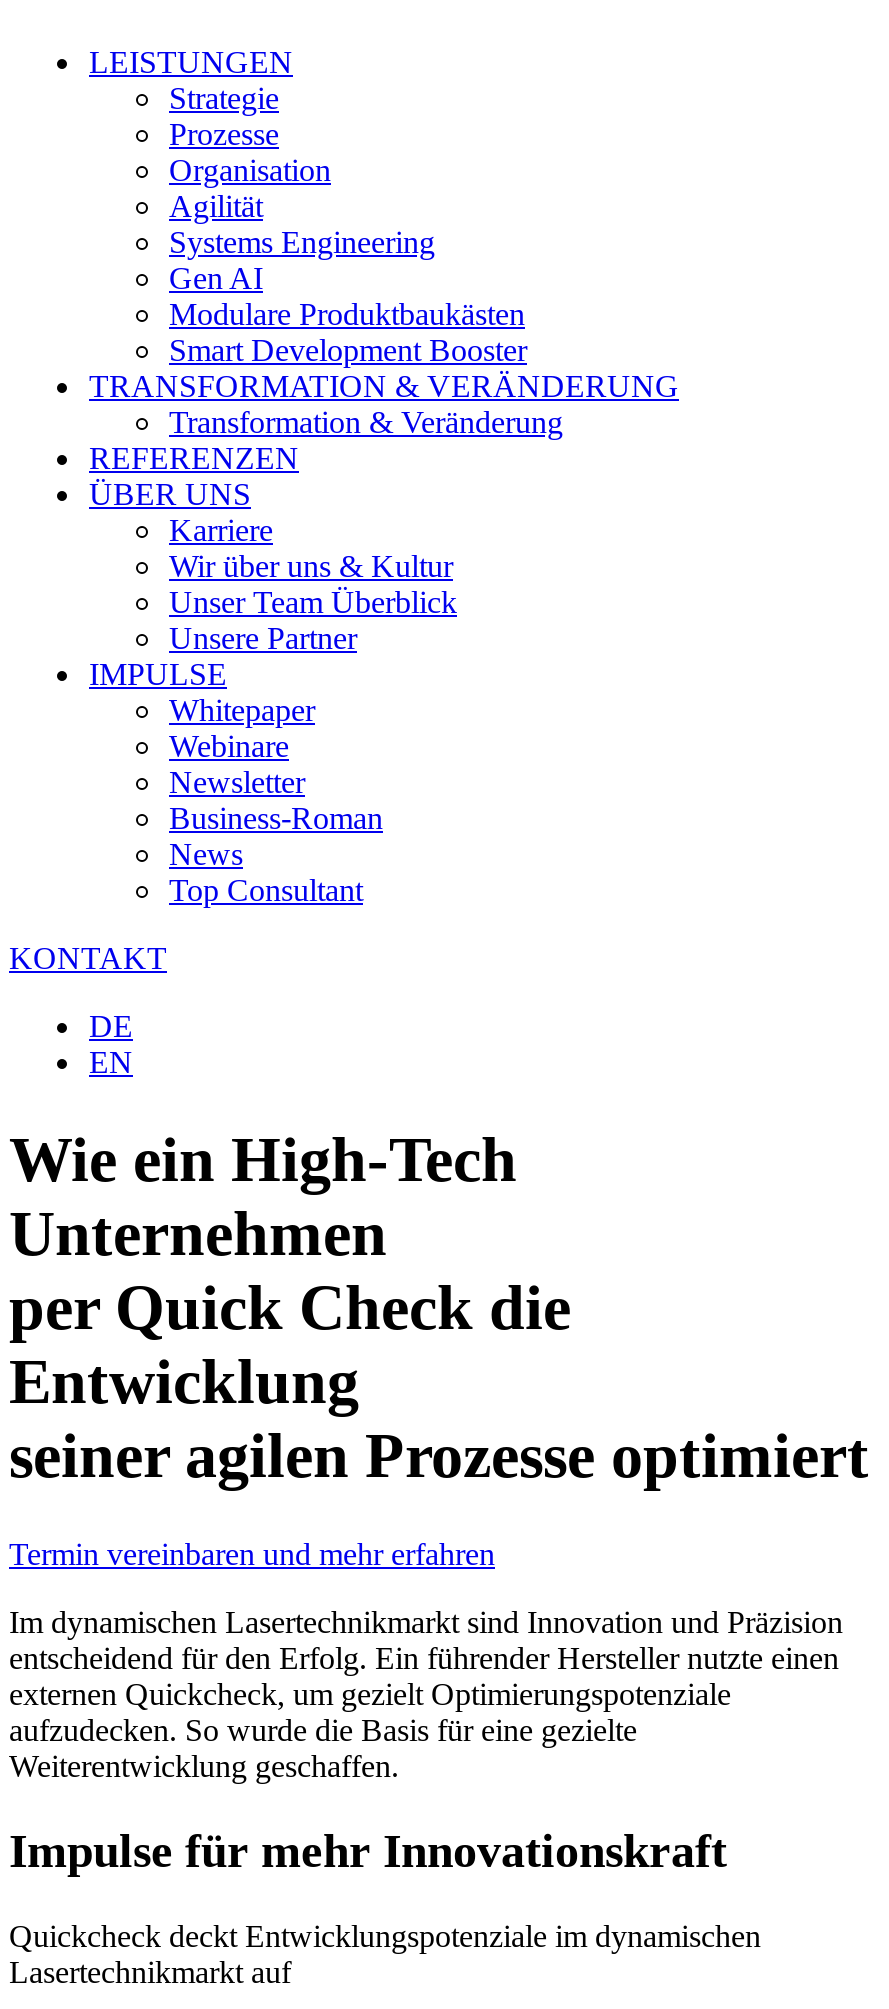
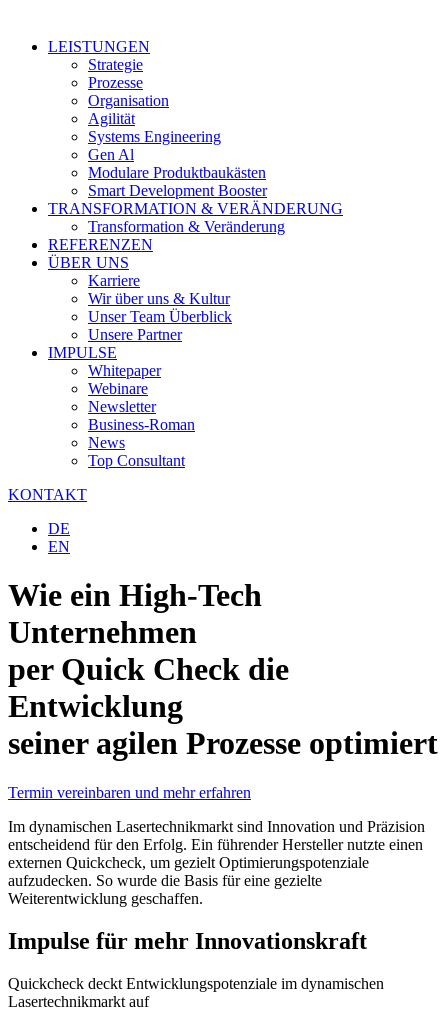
[169,261,263,295] Gen AI -> [88,146,134,163] Gen Al

